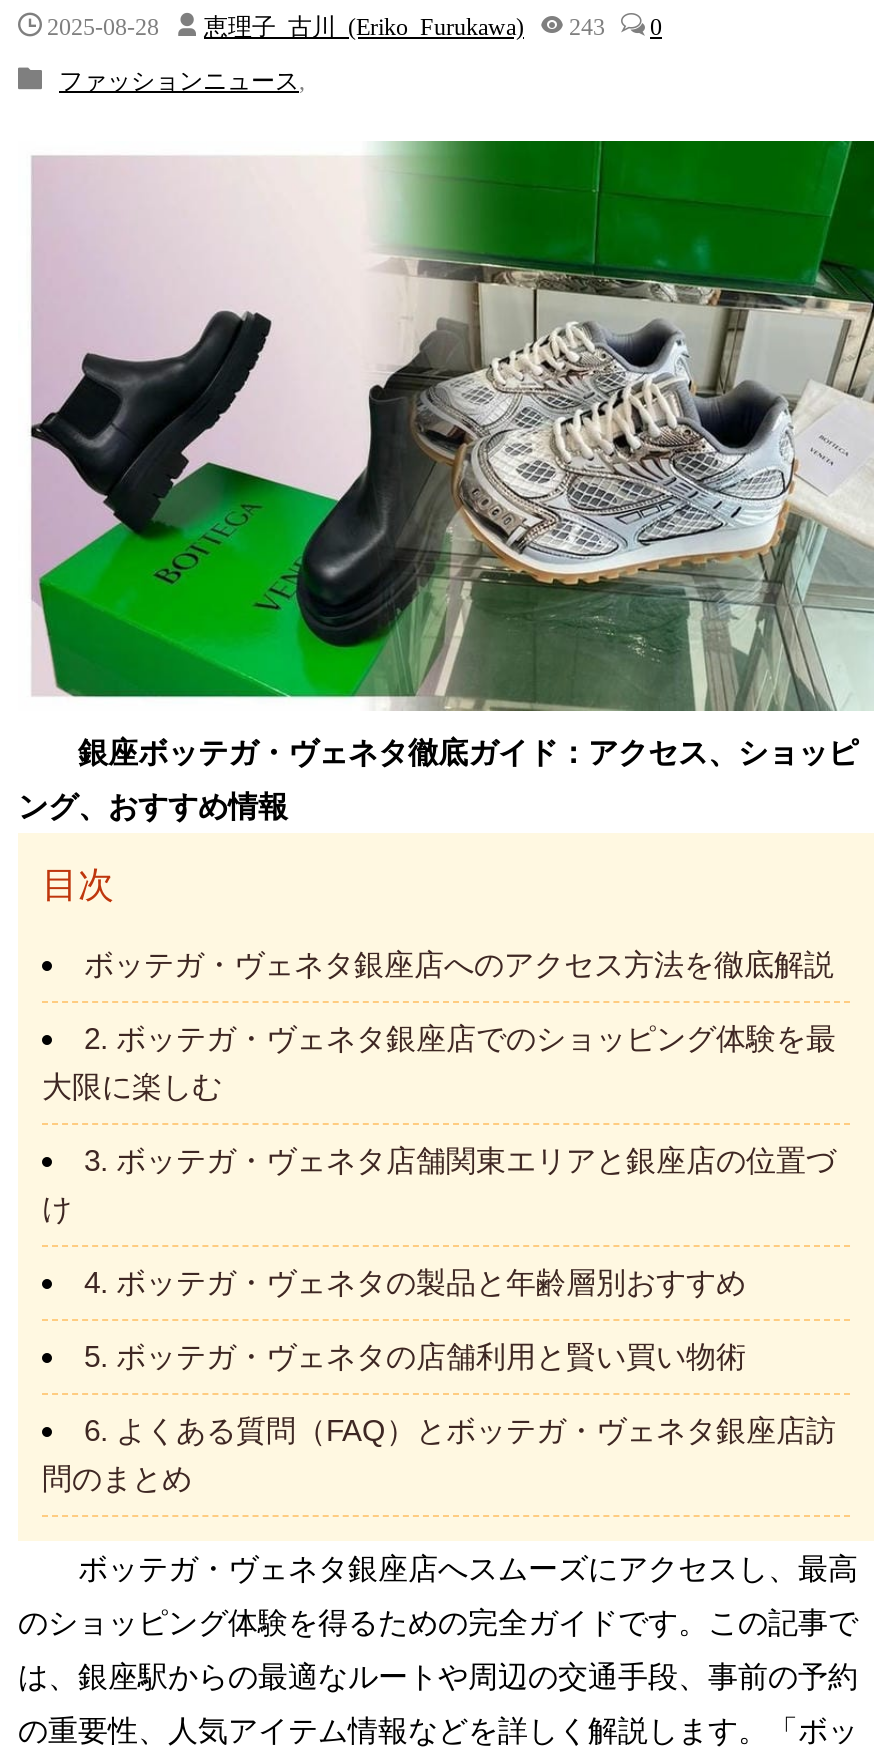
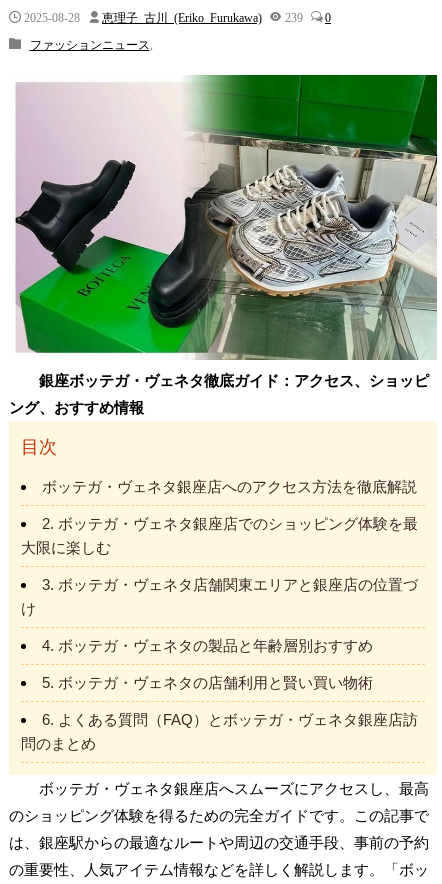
[47,13,662,37] 2025-08-28 恵理子 古川 (Eriko Furukawa) 243 0 -> [23,11,331,23] 2025-08-28 恵理子 古川 (Eriko Furukawa) 239 0

